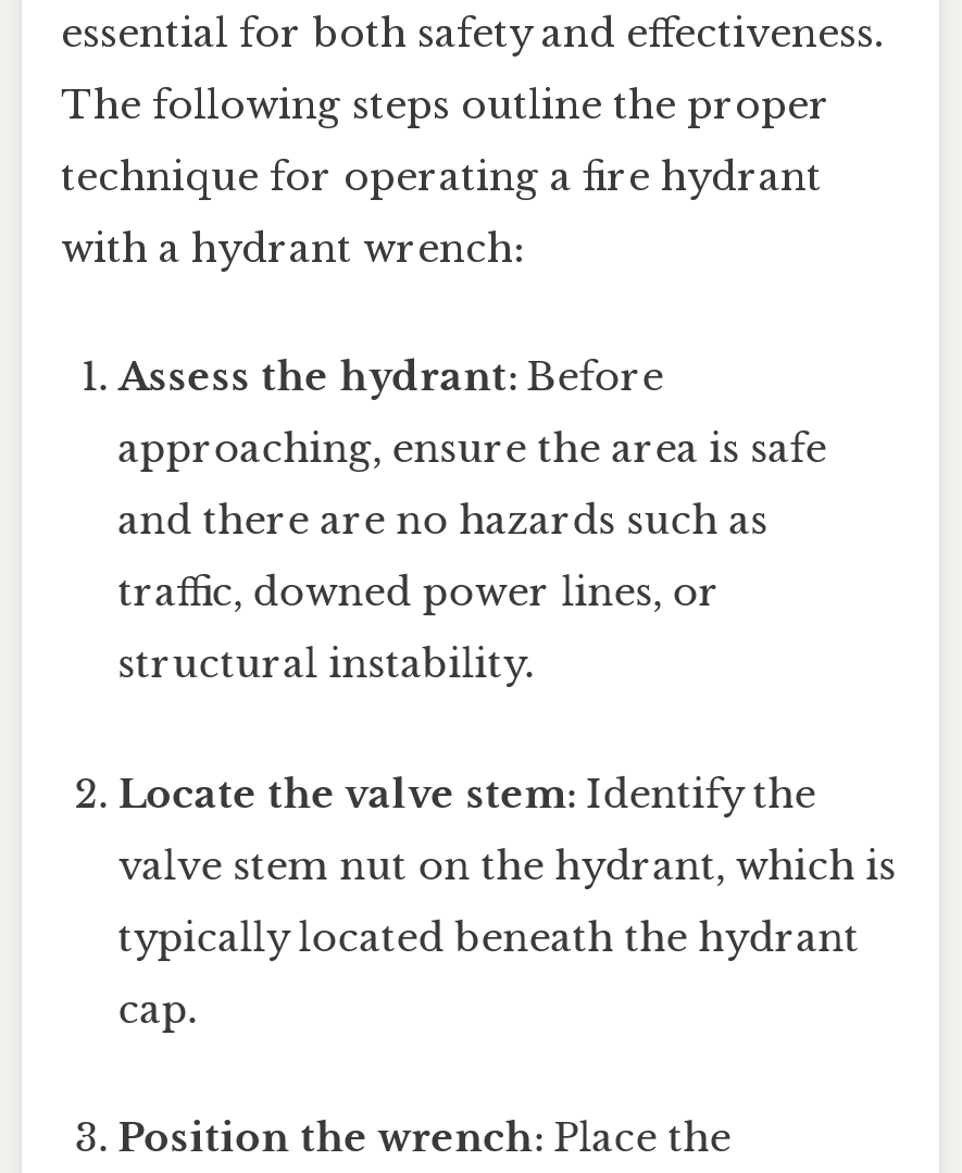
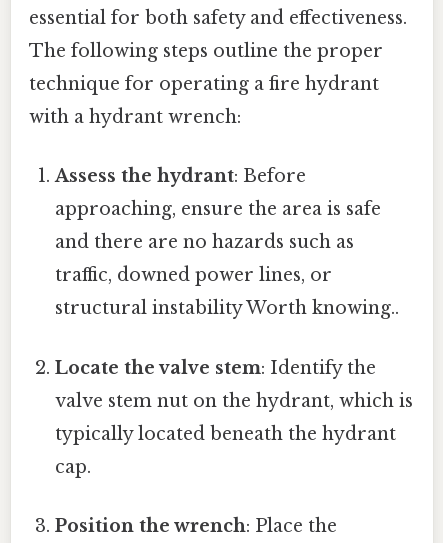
[118,641,533,689] structural instability. -> [55,297,399,319] structural instability Worth knowing..

